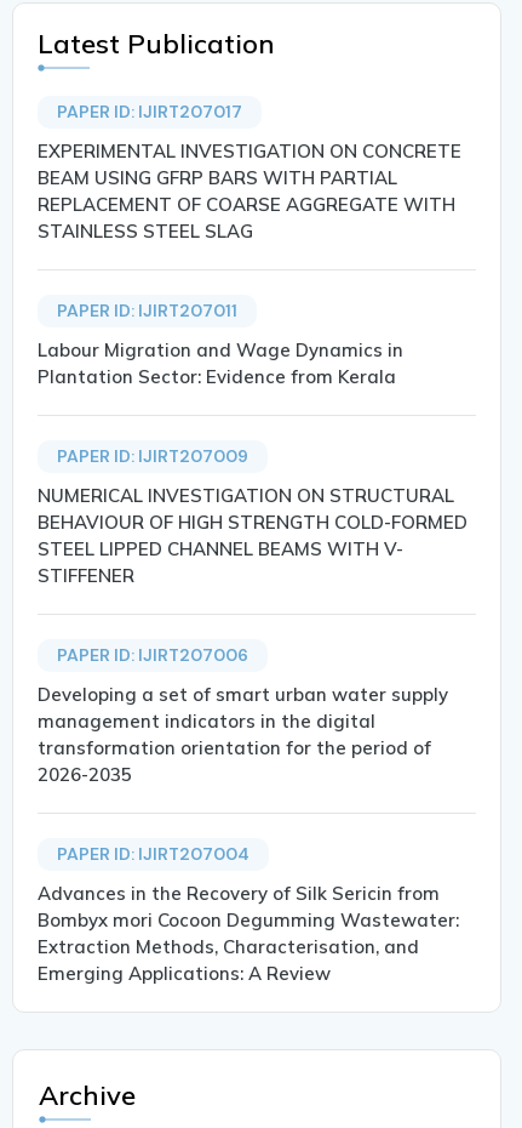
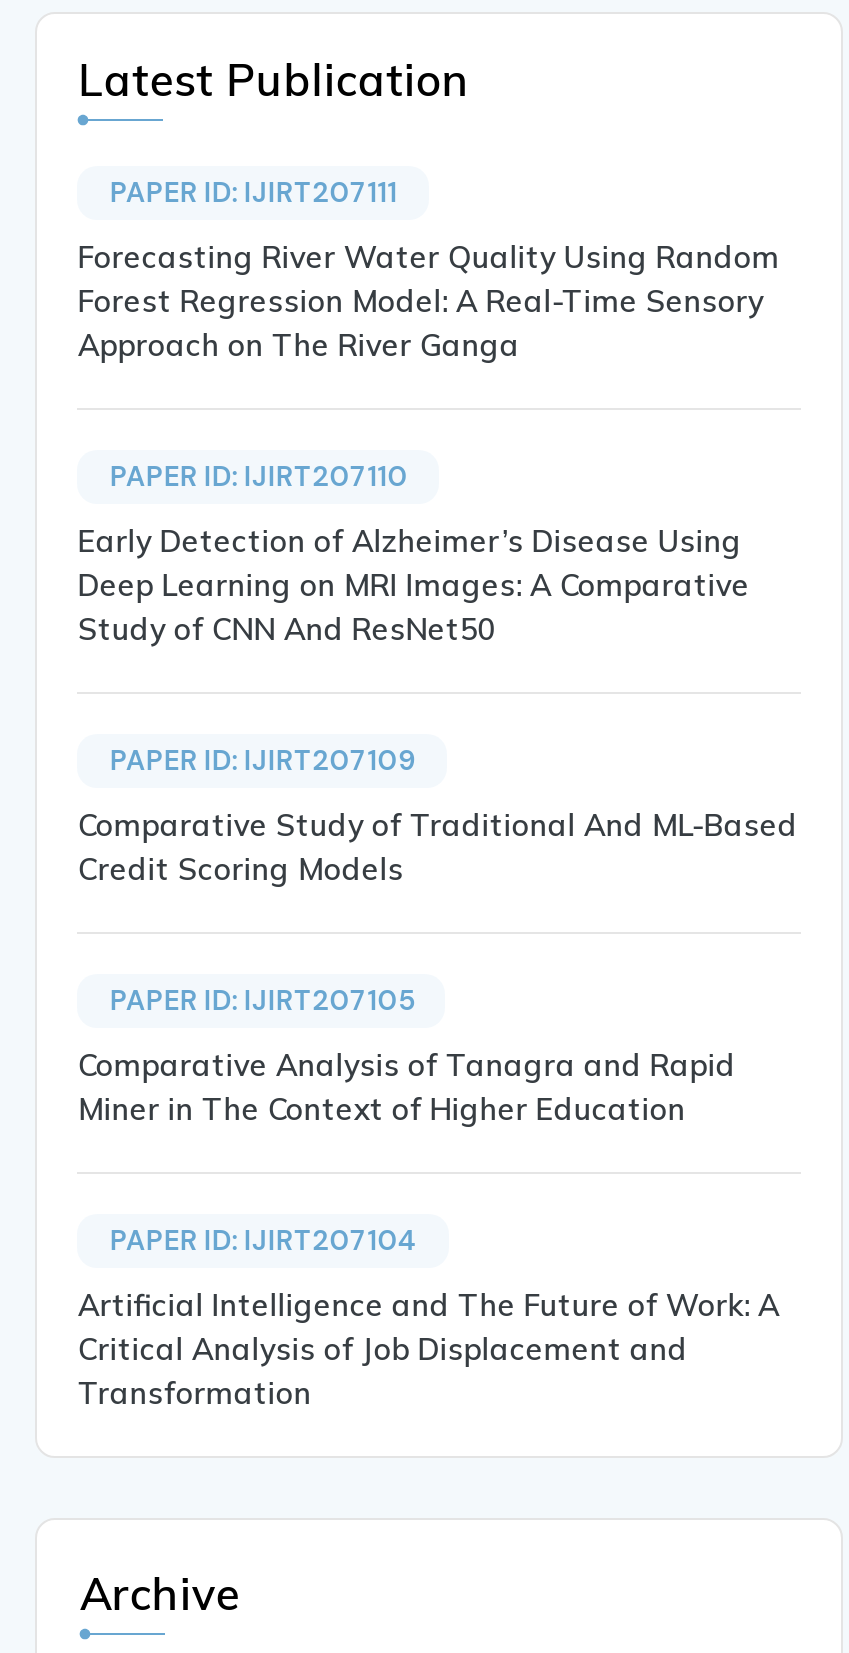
[57,100,243,122] PAPER ID: IJIRT207017 -> [110,173,398,209] PAPER ID: IJIRT207111
[38,139,462,242] EXPERIMENTAL INVESTIGATION ON CONCRETE | BEAM USING GFRP BARS WITH PARTIAL | REPLACEMENT OF COARSE AGGREGATE WITH | STAINLESS STEEL SLAG -> [78,237,780,363] Forecasting River Water Quality Using Random | Forest Regression Model: A Real-Time Sensory | Approach on The River Ganga
[57,299,238,321] PAPER ID: IJIRT207011 -> [110,457,408,493] PAPER ID: IJIRT207110
[38,338,404,388] Labour Migration and Wage Dynamics in | Plantation Sector: Evidence from Kerala -> [78,521,750,647] Early Detection of Alzheimer’s Disease Using | Deep Learning on MRI Images: A Comparative | Study of CNN And ResNet50
[57,445,249,466] PAPER ID: IJIRT207009 -> [110,741,416,777] PAPER ID: IJIRT207109
[38,483,468,587] NUMERICAL INVESTIGATION ON STRUCTURAL | BEHAVIOUR OF HIGH STRENGTH COLD-FORMED | STEEL LIPPED CHANNEL BEAMS WITH V- | STIFFENER -> [78,805,798,887] Comparative Study of Traditional And ML-Based | Credit Scoring Models
[57,644,249,665] PAPER ID: IJIRT207006 -> [110,981,414,1017] PAPER ID: IJIRT207105
[38,682,449,785] Developing a set of smart urban water supply | management indicators in the digital | transformation orientation for the period of | 2026-2035 -> [78,1045,736,1127] Comparative Analysis of Tanagra and Rapid | Miner in The Context of Higher Education
[57,842,250,864] PAPER ID: IJIRT207004 -> [110,1221,418,1257] PAPER ID: IJIRT207104
[38,881,460,984] Advances in the Recovery of Silk Sericin from | Bombyx mori Cocoon Degumming Wastewater: | Extraction Methods, Characterisation, and | Emerging Applications: A Review -> [78,1285,780,1411] Artificial Intelligence and The Future of Work: A | Critical Analysis of Job Displacement and | Transformation

